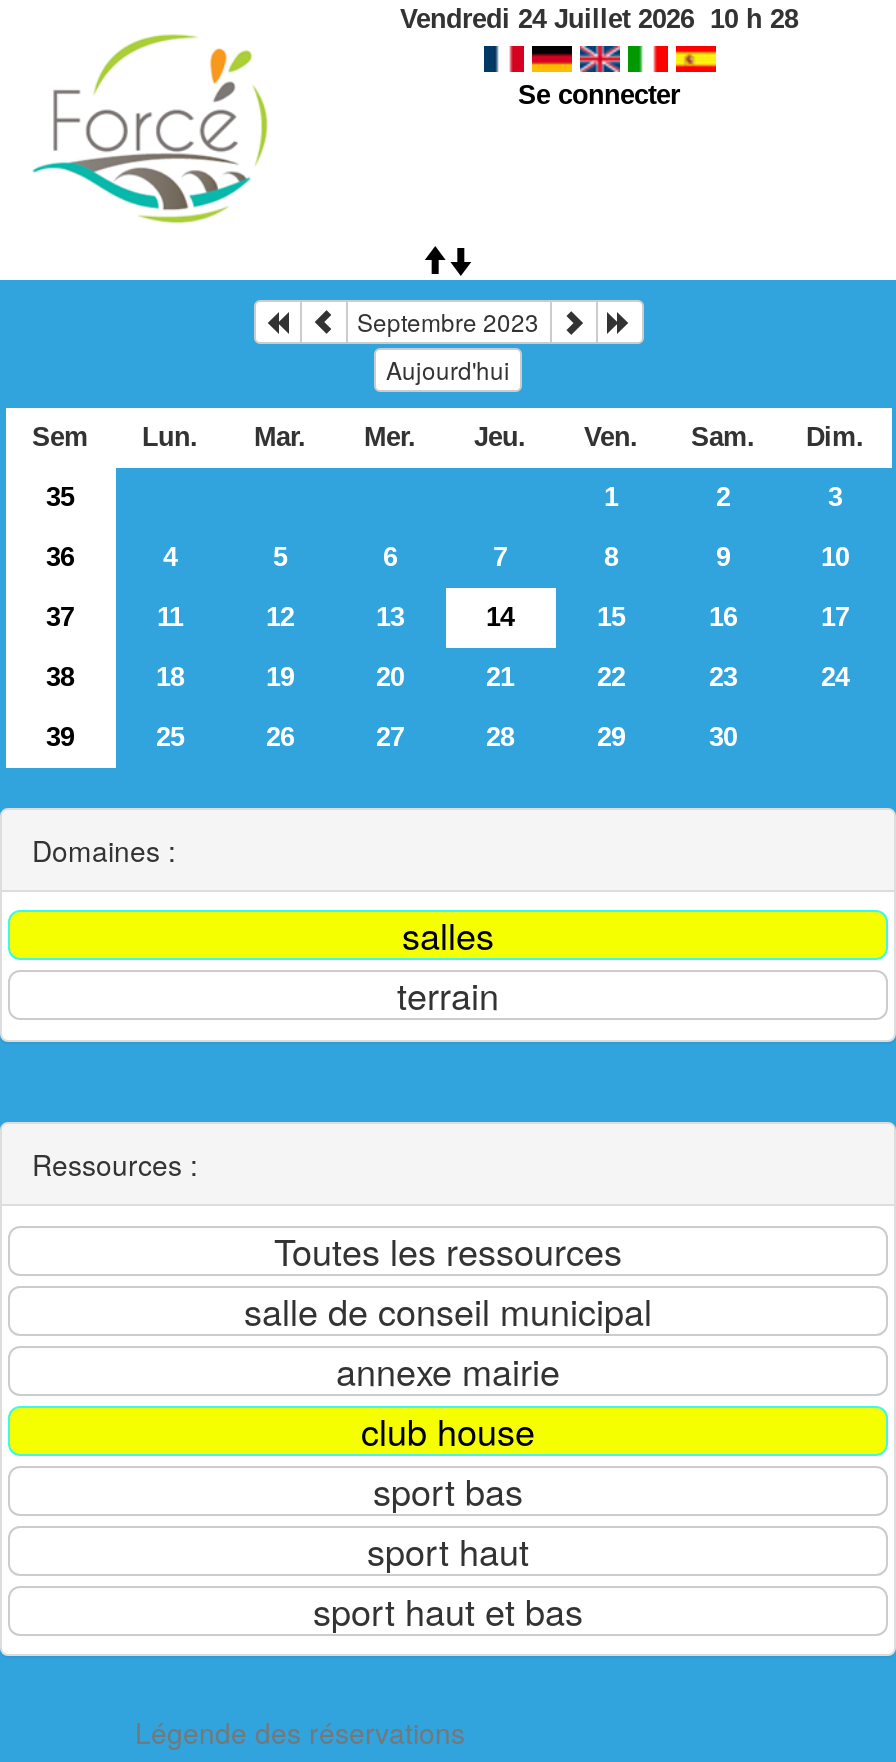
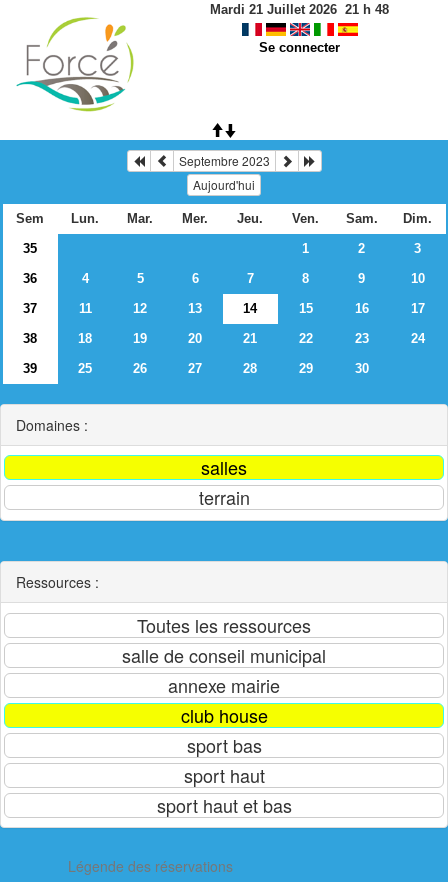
[400,4,798,34] Vendredi 24 Juillet 2026 10 h 28 -> [210,2,389,17] Mardi 21 Juillet 2026 21 h 48

